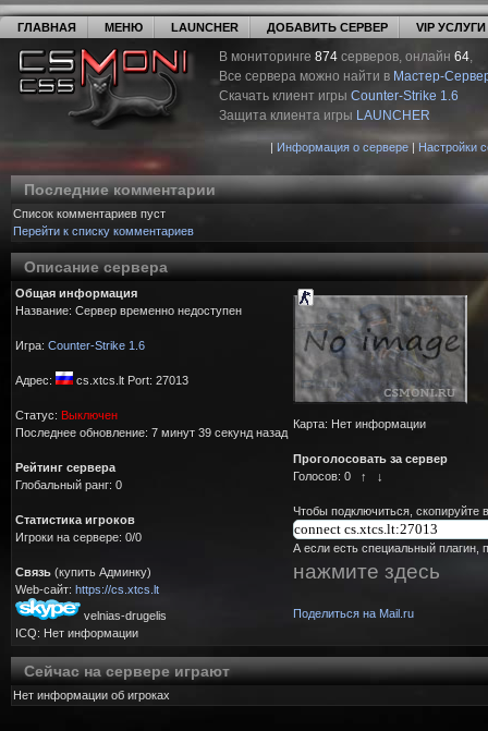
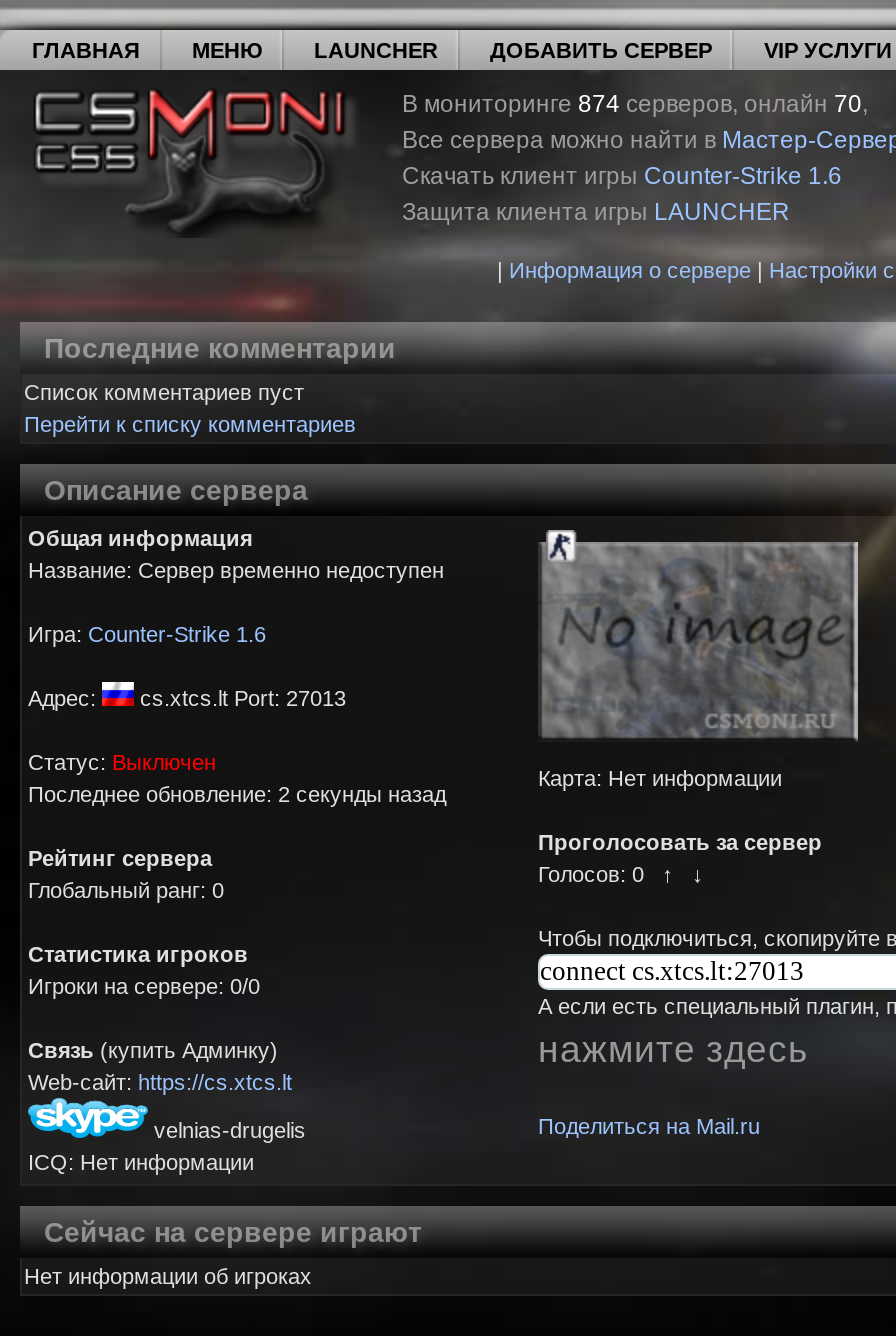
[219,49,473,64] В мониторинге 874 серверов, онлайн 64, -> [402,90,868,118] В мониторинге 874 серверов, онлайн 70,
[15,426,288,439] Последнее обновление: 7 минут 39 секунд назад -> [28,782,446,806] Последнее обновление: 2 секунды назад

